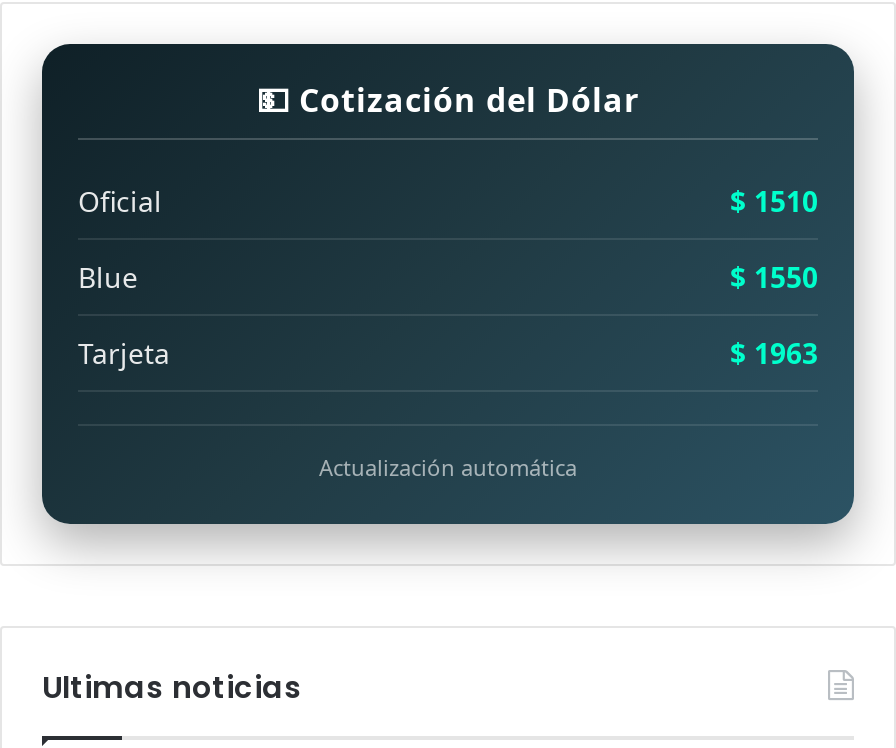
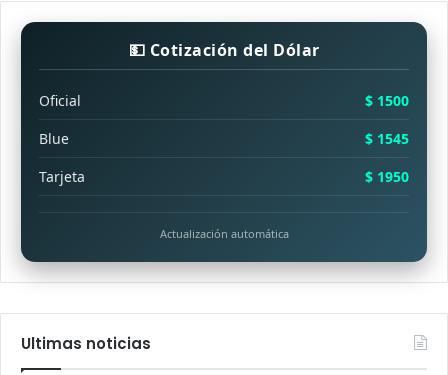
[730,181,818,219] $ 1510 -> [365,90,409,109] $ 1500
[730,257,818,295] $ 1550 -> [365,128,409,147] $ 1545
[730,333,818,371] $ 1963 -> [365,166,409,185] $ 1950

